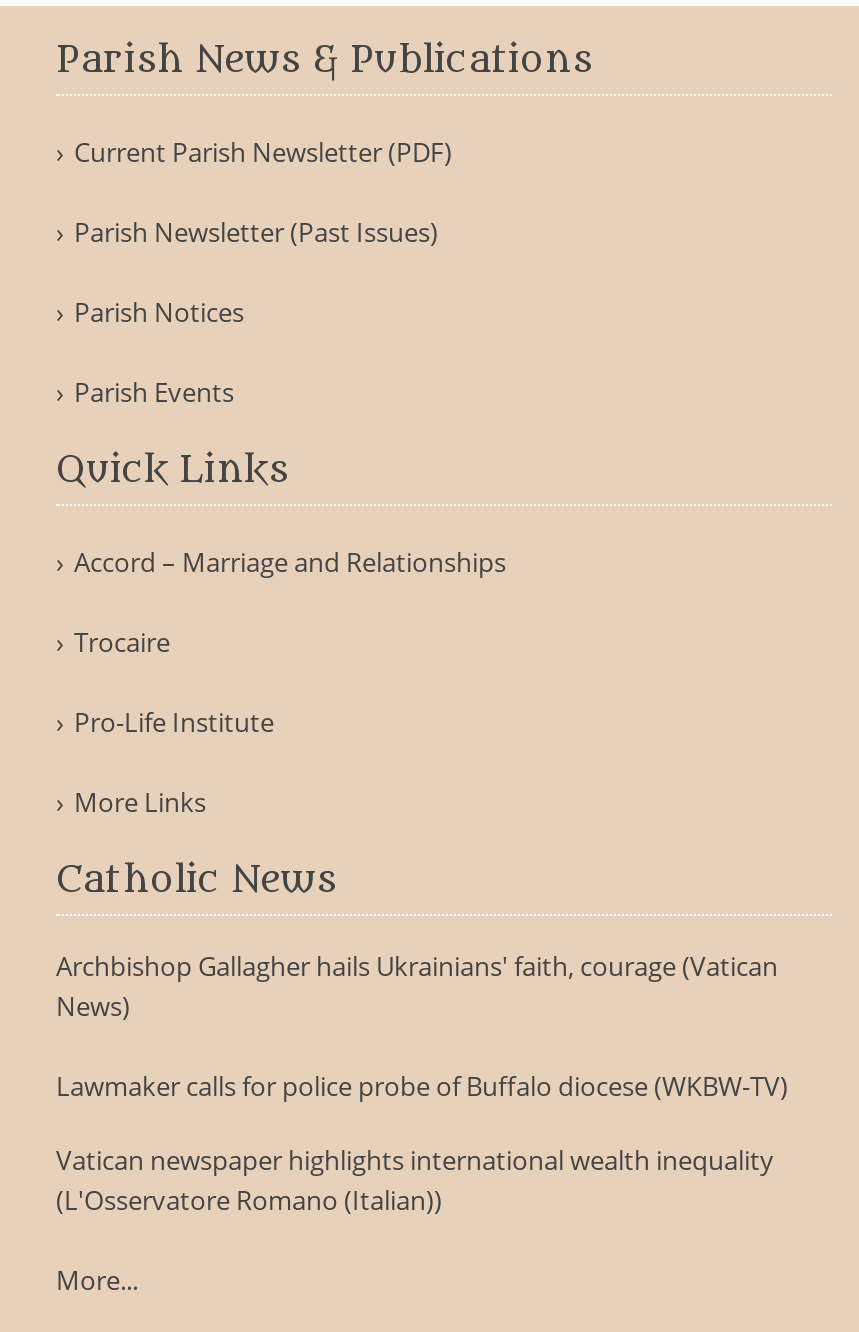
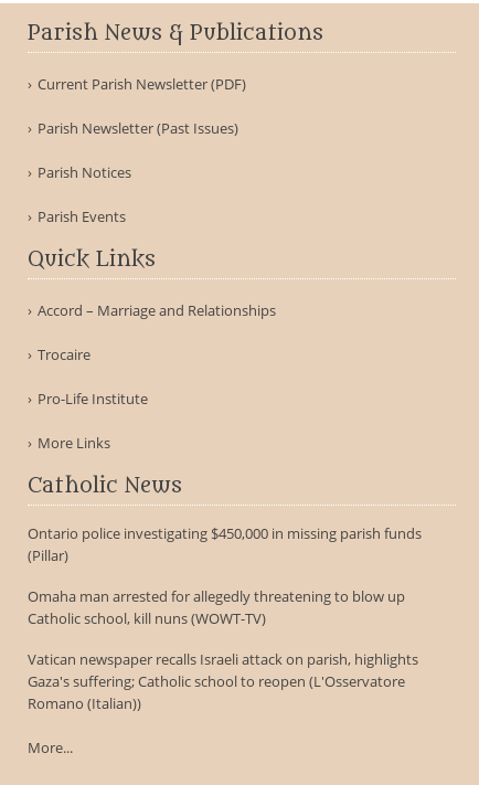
[56,948,778,1024] Archbishop Gallagher hails Ukrainians' faith, courage (Vatican | News) -> [28,524,422,566] Ontario police investigating $450,000 in missing parish funds | (Pillar)
[56,1068,788,1104] Lawmaker calls for police probe of Buffalo diocese (WKBW-TV) -> [28,586,405,628] Omaha man arrested for allegedly threatening to blow up | Catholic school, kill nuns (WOWT-TV)
[56,1142,774,1218] Vatican newspaper highlights international wealth inequality | (L'Osservatore Romano (Italian)) -> [28,649,418,713] Vatican newspaper recalls Israeli attack on parish, highlights | Gaza's suffering; Catholic school to reopen (L'Osservatore | Romano (Italian))

